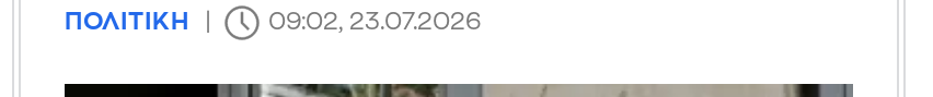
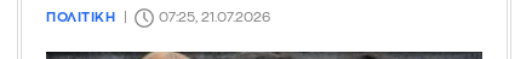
[268,10,481,34] 09:02, 23.07.2026 -> [159,11,270,24] 07:25, 21.07.2026

